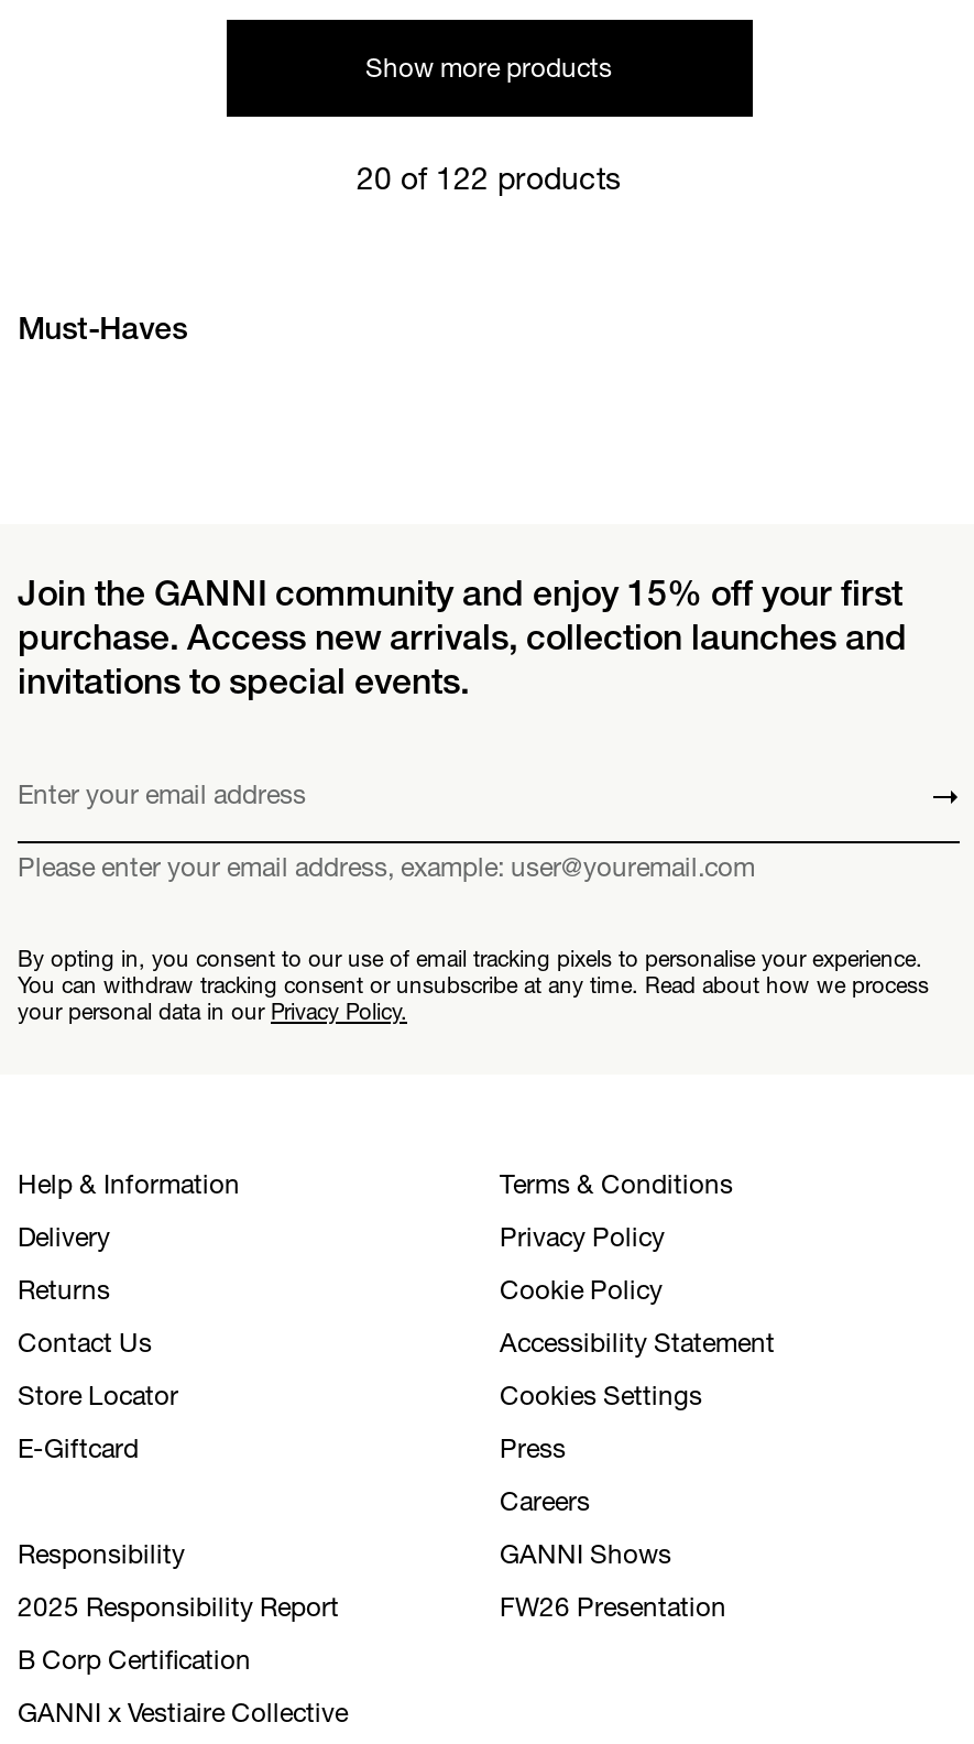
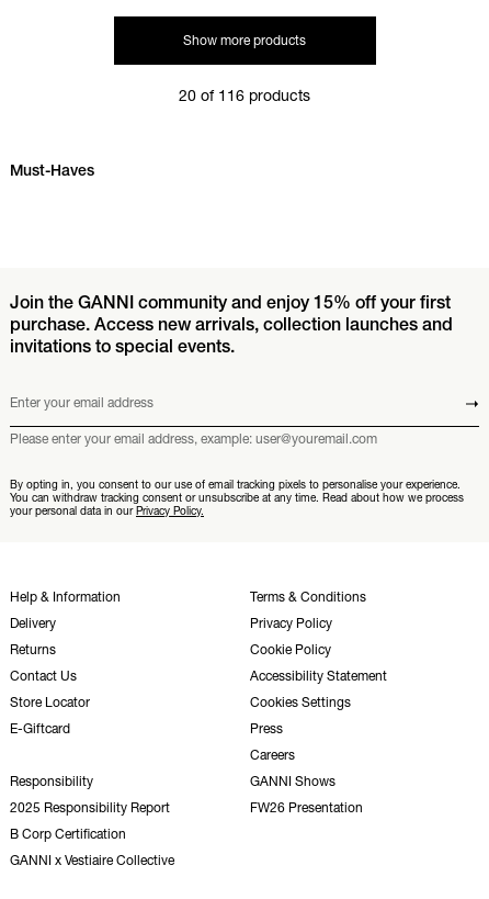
[357,158,621,198] 20 of 122 products -> [179,86,310,105] 20 of 116 products

